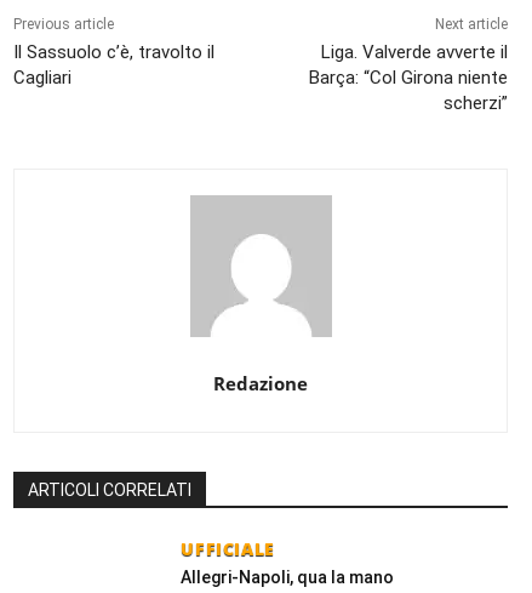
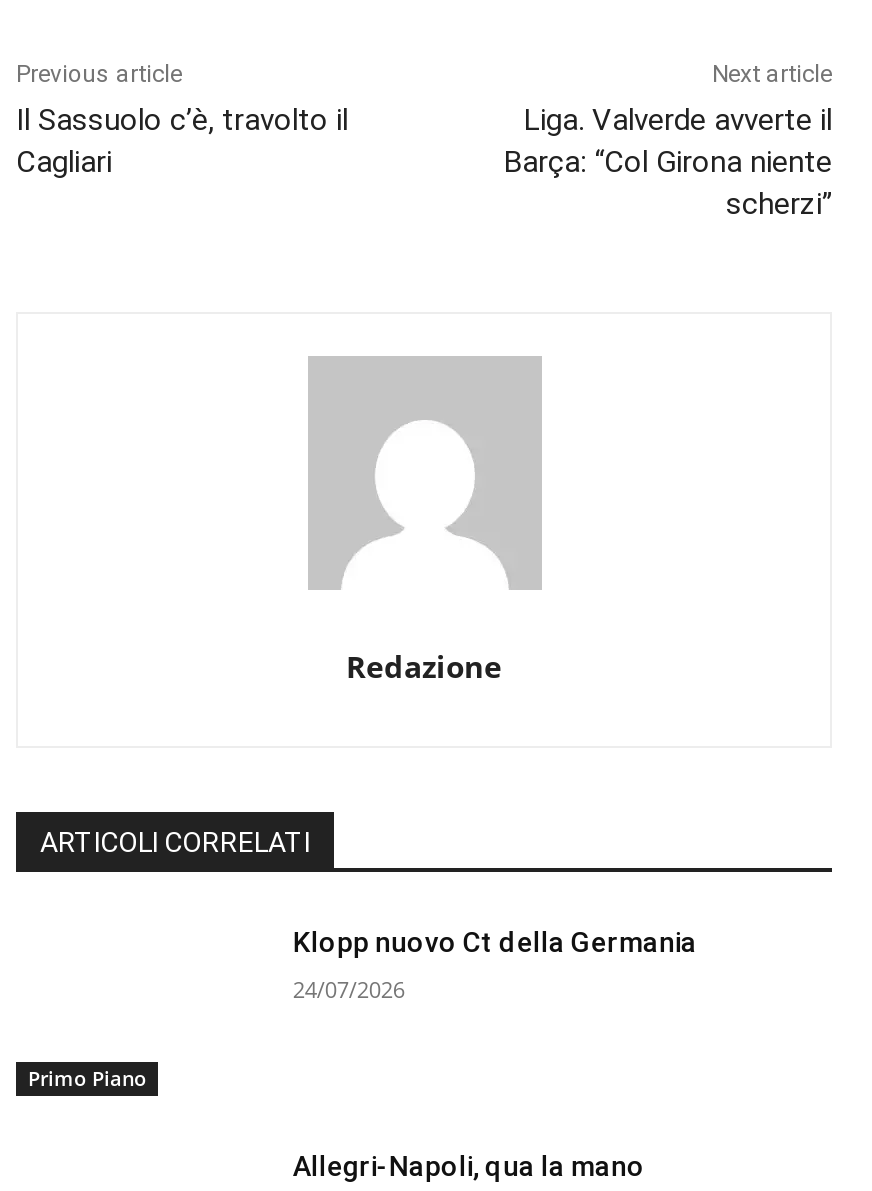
none -> [28,1063,146,1091] Primo Piano
none -> [293,926,697,1004] Klopp nuovo Ct della Germania | 24/07/2026
[181,537,275,560] UFFICIALE -> none

